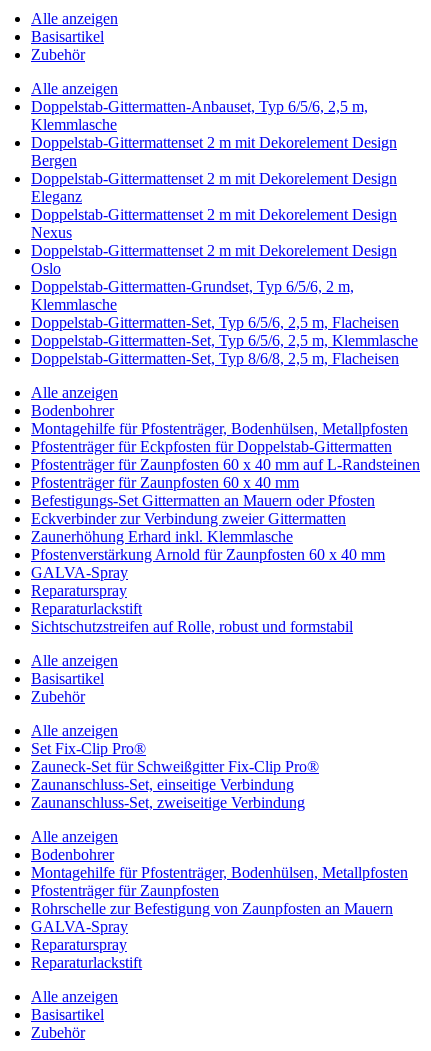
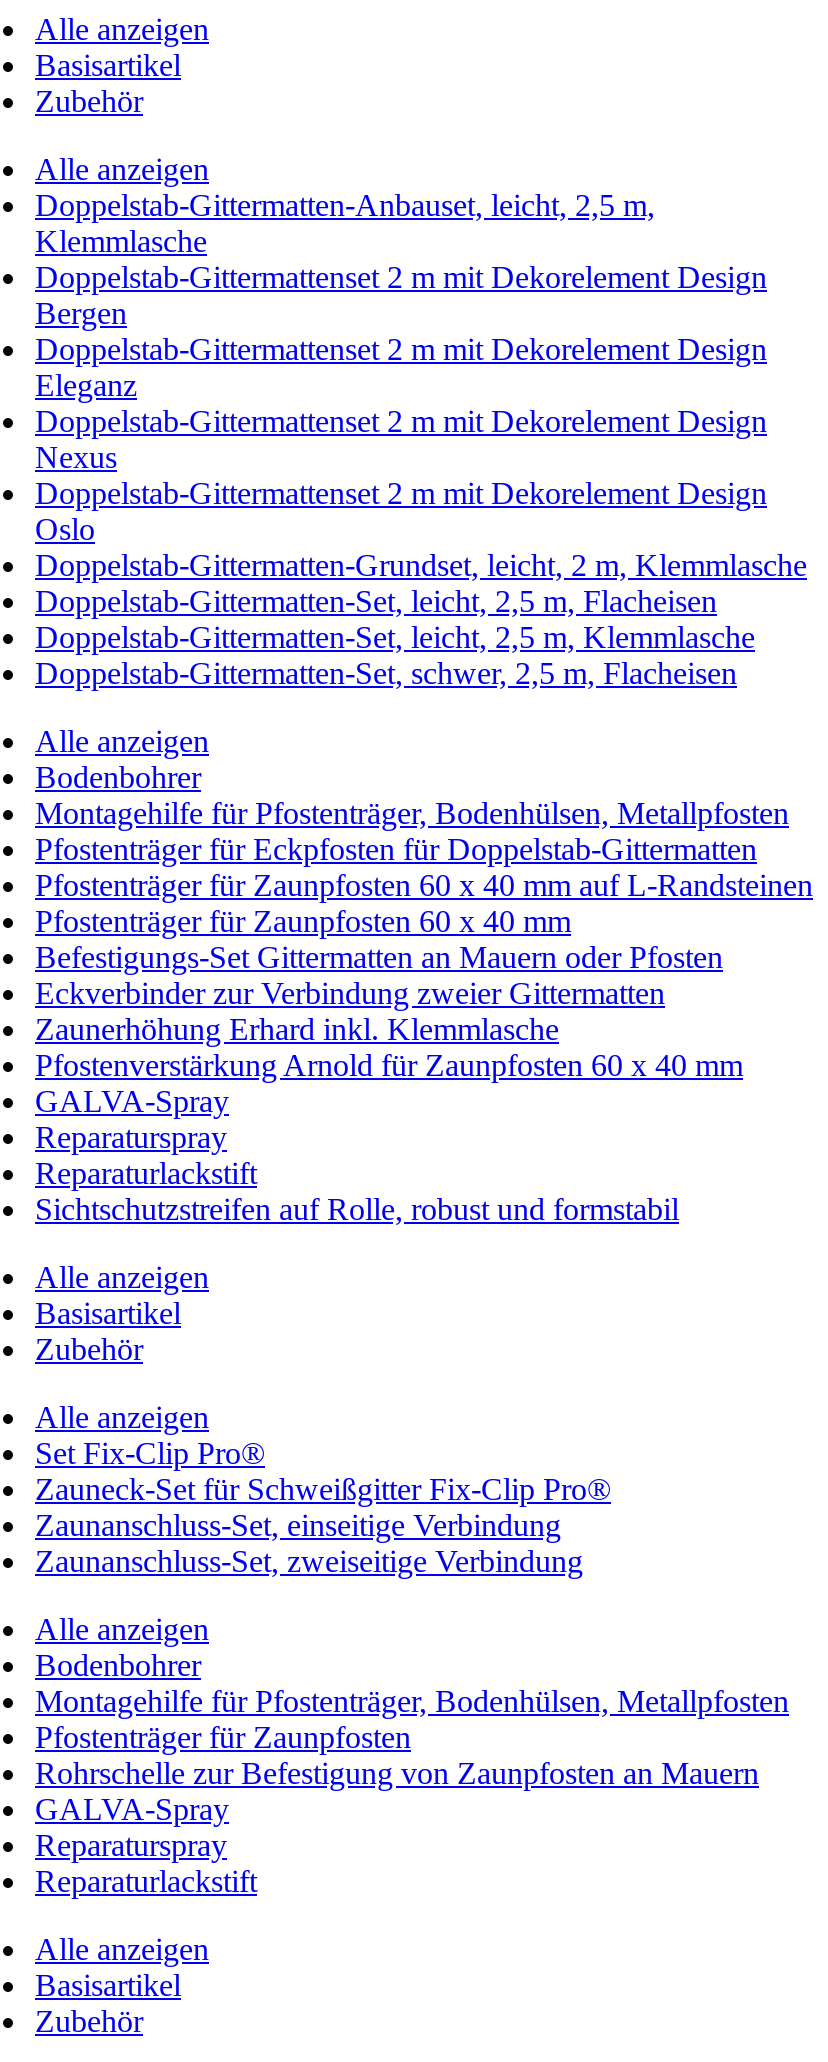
[31,98,368,115] Doppelstab-Gittermatten-Anbauset, Typ 6/5/6, 2,5 m, -> [35,188,655,222] Doppelstab-Gittermatten-Anbauset, leicht, 2,5 m,
[31,278,418,367] Doppelstab-Gittermatten-Grundset, Typ 6/5/6, 2 m, | Klemmlasche | Doppelstab-Gittermatten-Set, Typ 6/5/6, 2,5 m, Flacheisen | Doppelstab-Gittermatten-Set, Typ 6/5/6, 2,5 m, Klemmlasche | Doppelstab-Gittermatten-Set, Typ 8/6/8, 2,5 m, Flacheisen -> [35,548,807,690] Doppelstab-Gittermatten-Grundset, leicht, 2 m, Klemmlasche | Doppelstab-Gittermatten-Set, leicht, 2,5 m, Flacheisen | Doppelstab-Gittermatten-Set, leicht, 2,5 m, Klemmlasche | Doppelstab-Gittermatten-Set, schwer, 2,5 m, Flacheisen

